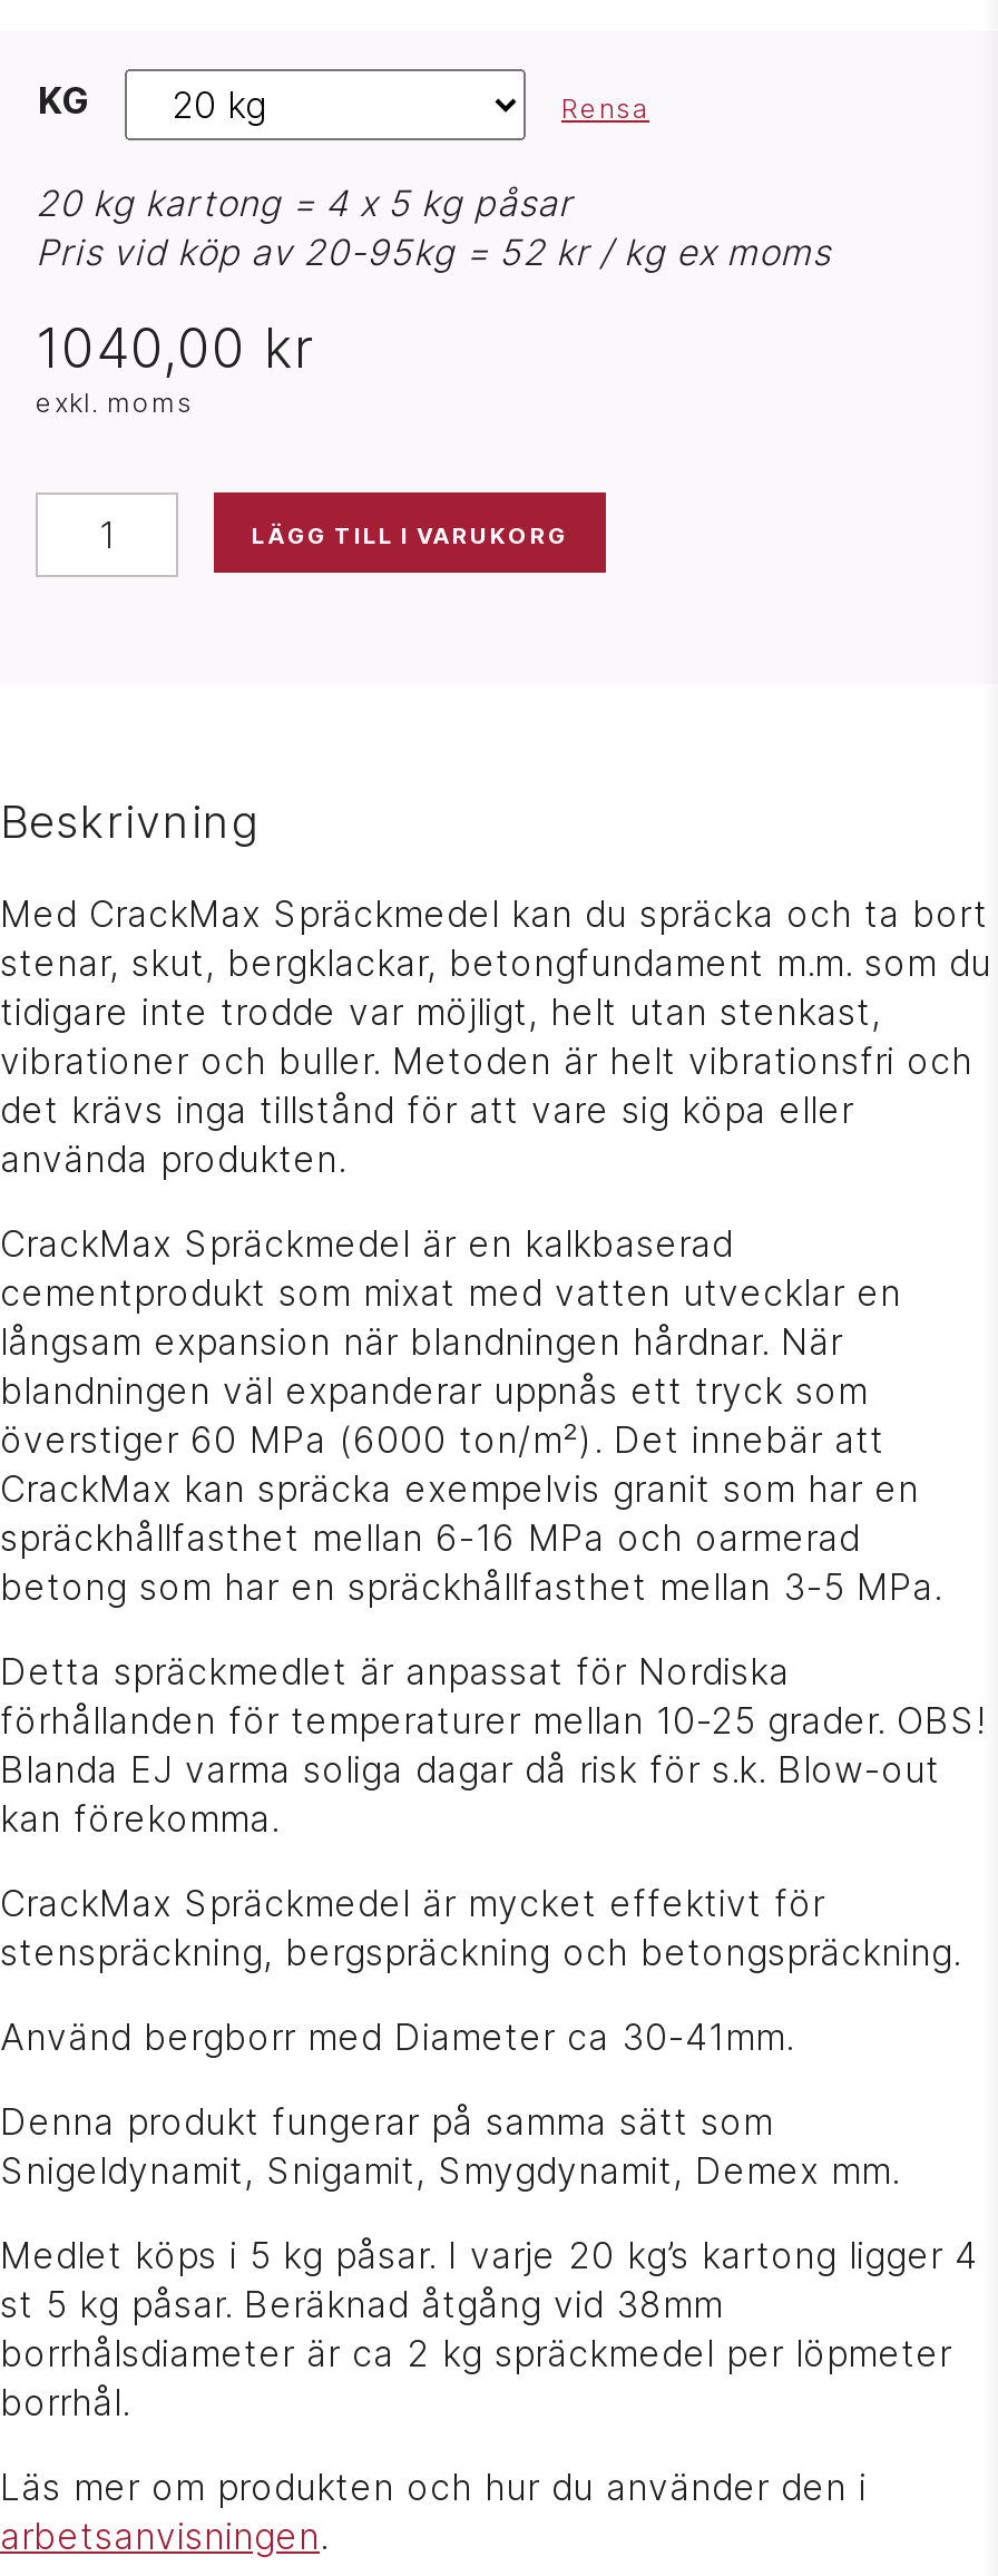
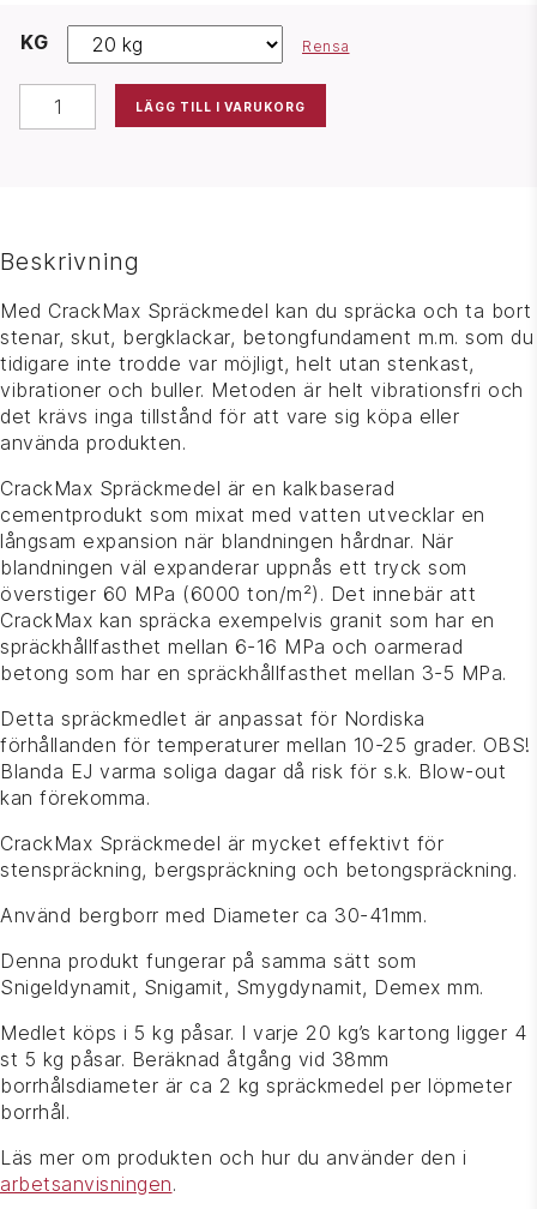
[36,180,831,419] 20 kg kartong = 4 x 5 kg påsar | Pris vid köp av 20-95kg = 52 kr / kg ex moms | 1040,00 kr | exkl. moms -> none

